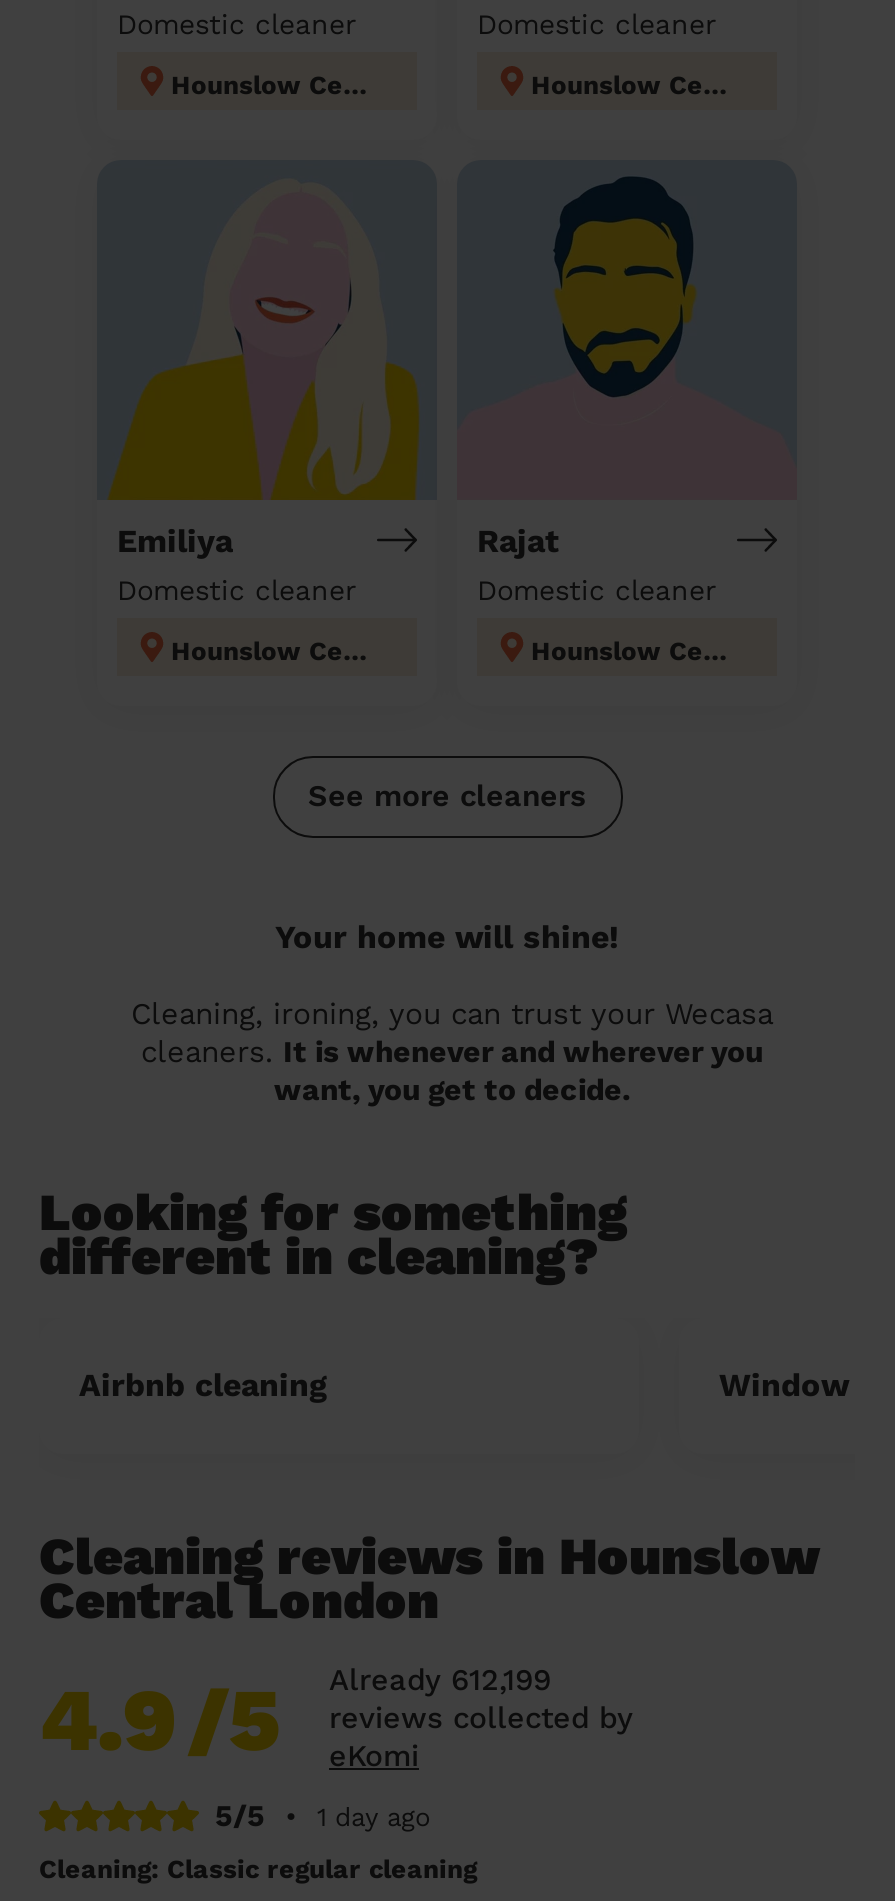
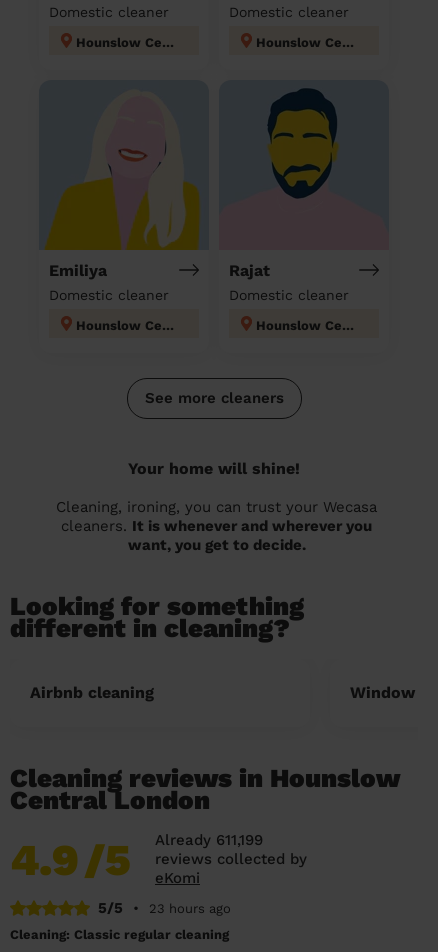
[329,1661,551,1697] Already 612,199 -> [155,831,263,849] Already 611,199
[317,1801,431,1831] 1 day ago -> [149,901,231,916] 23 hours ago

